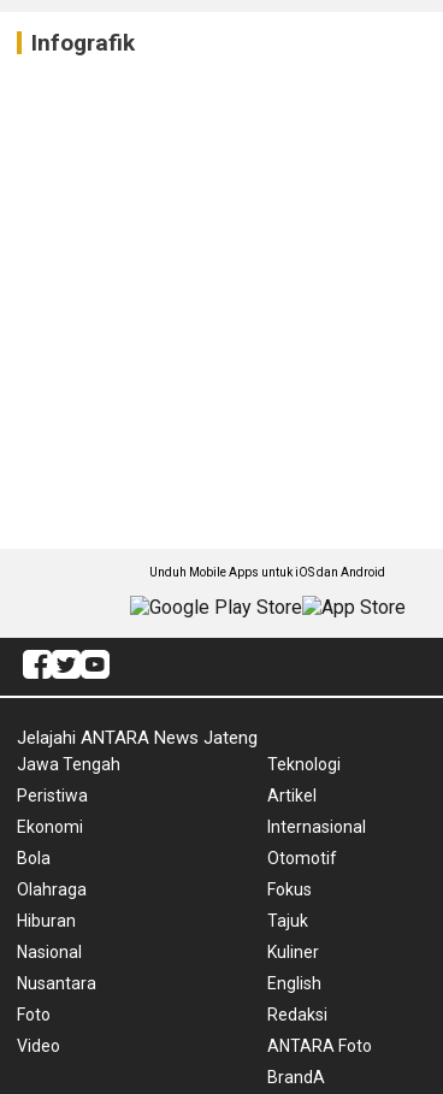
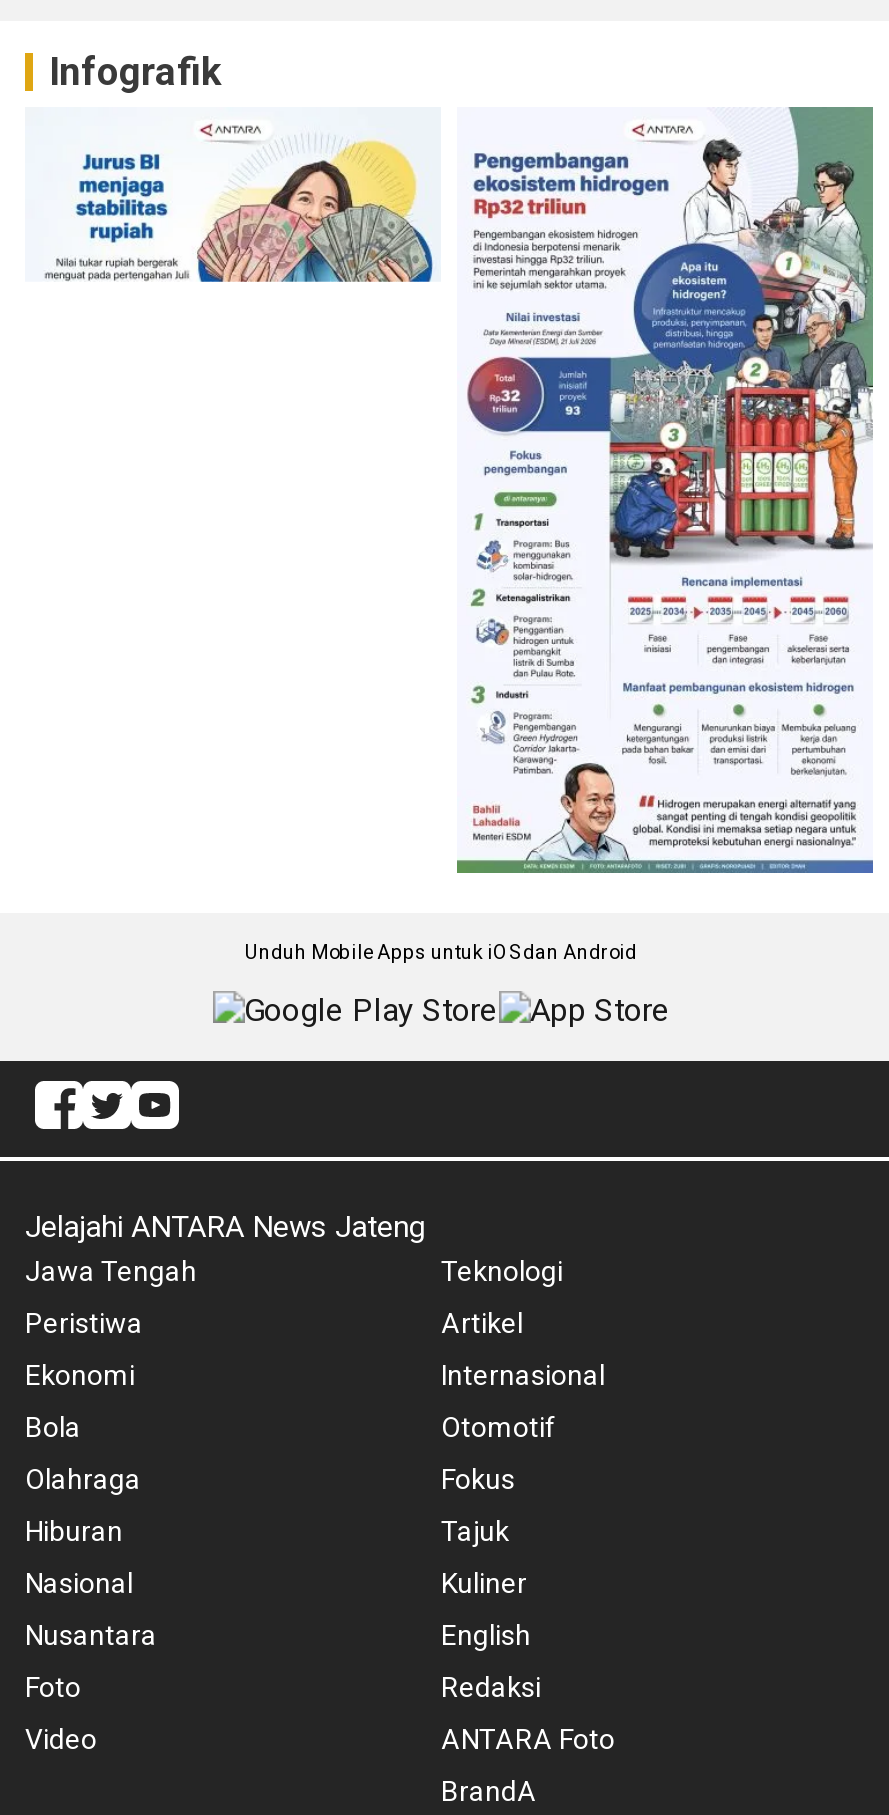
none -> [43,123,437,285] [image]
none -> [455,105,875,875] [image]

